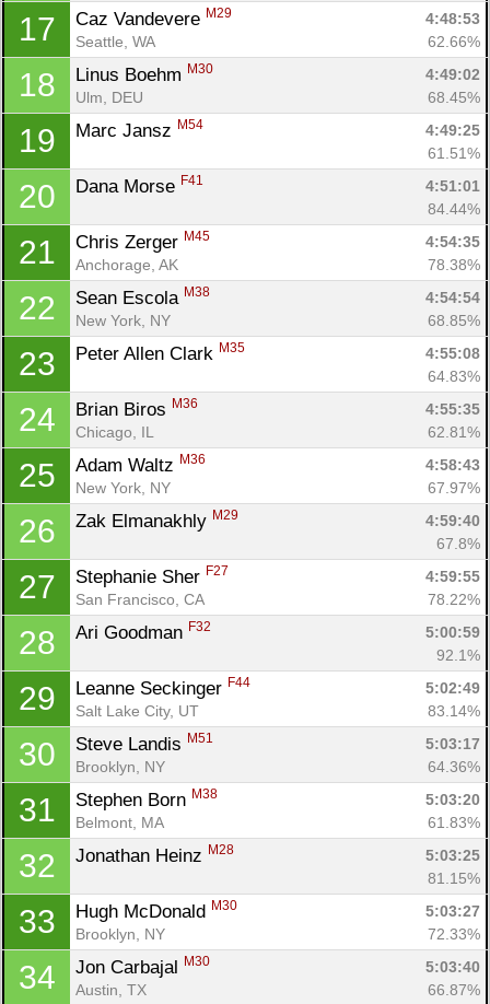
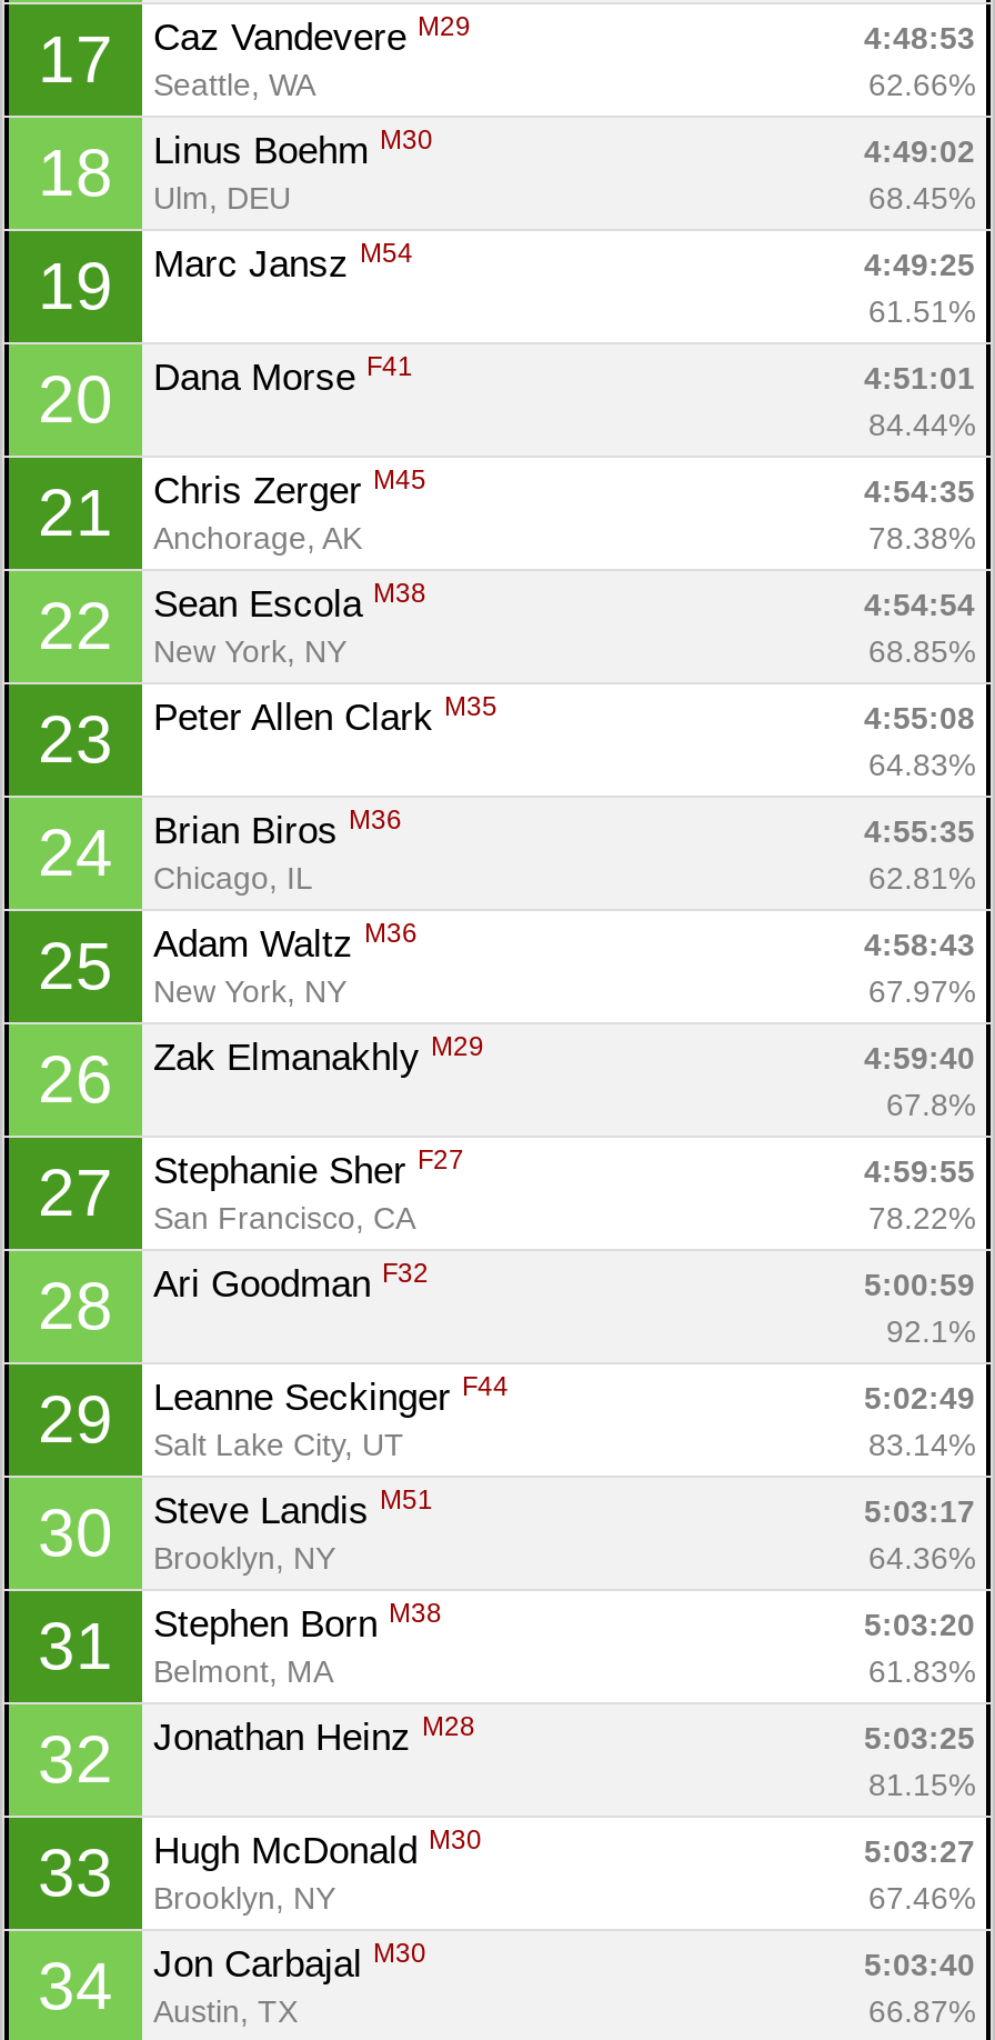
[428,925,480,943] 72.33% -> [868,1880,975,1915] 67.46%

